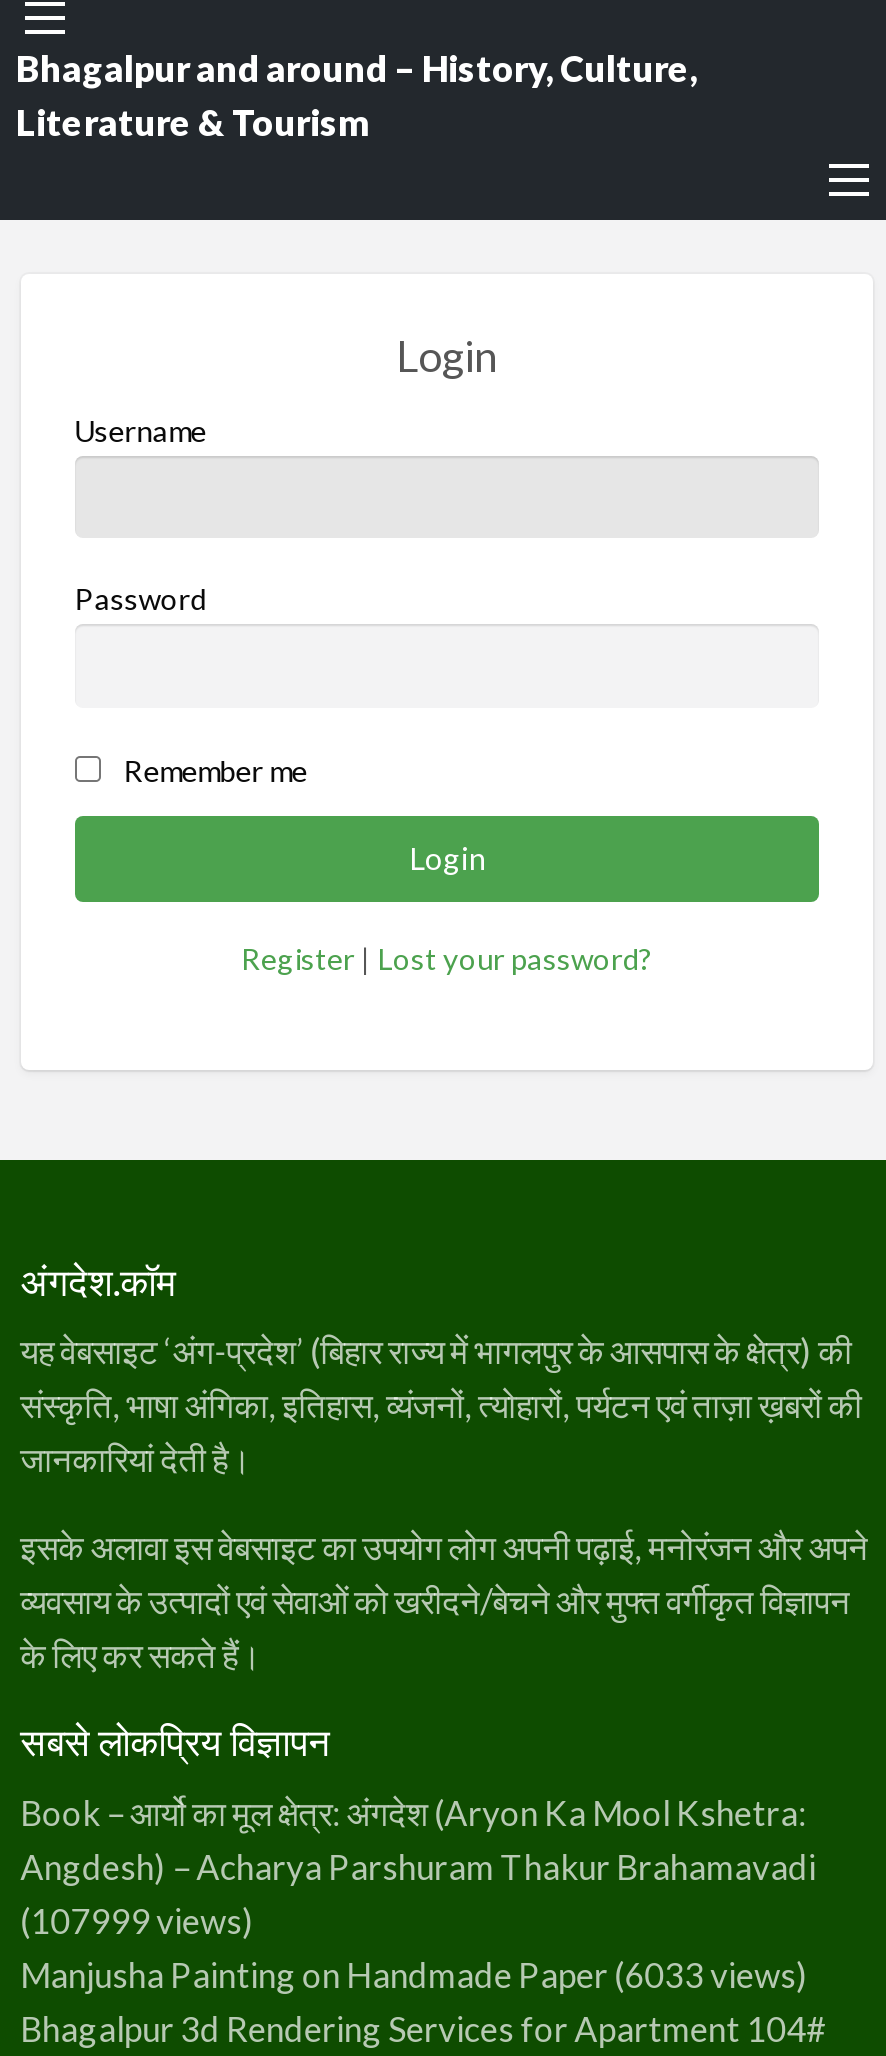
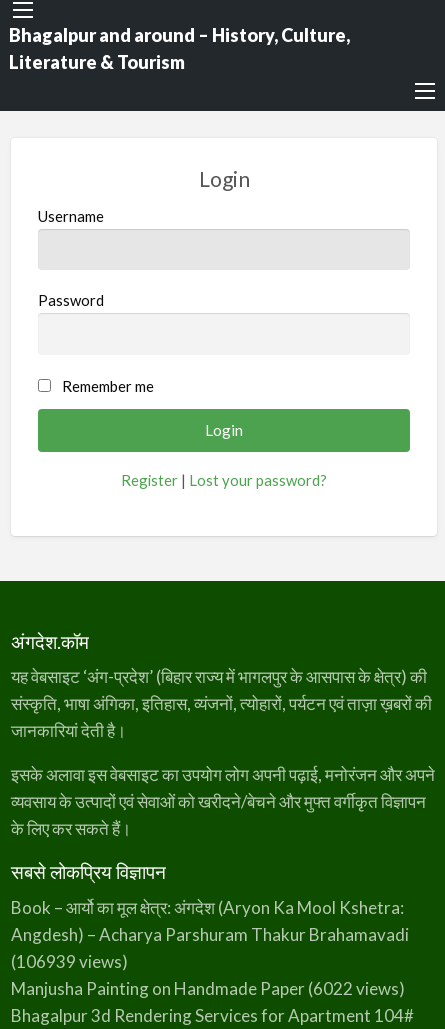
[20,1899,254,1941] (107999 views) -> [11,951,128,972] (106939 views)
[20,1953,808,1995] Manjusha Painting on Handmade Paper (6033 views) -> [11,978,405,999] Manjusha Painting on Handmade Paper (6022 views)

